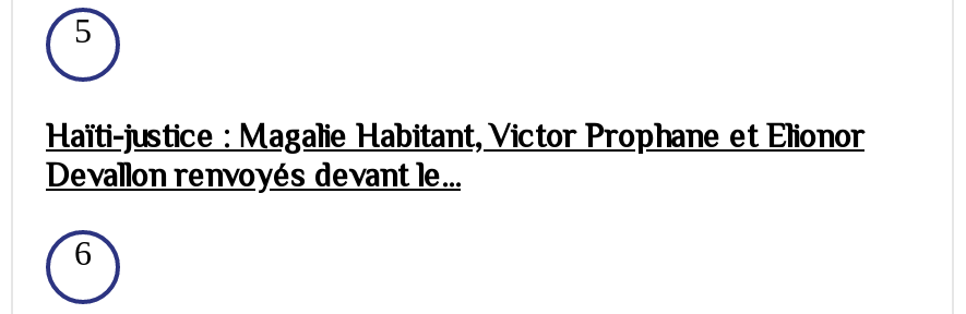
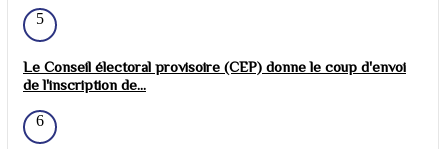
[46,117,864,193] Haïti-justice : Magalie Habitant, Victor Prophane et Elionor | Devallon renvoyés devant le... -> [23,58,406,93] Le Conseil électoral provisoire (CEP) donne le coup d'envoi | de l'inscription de...

